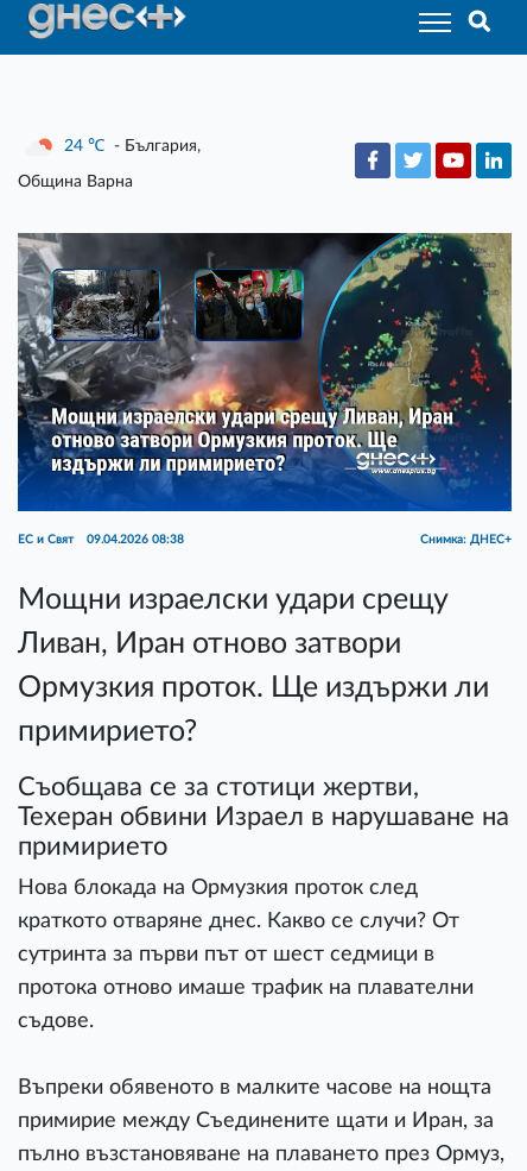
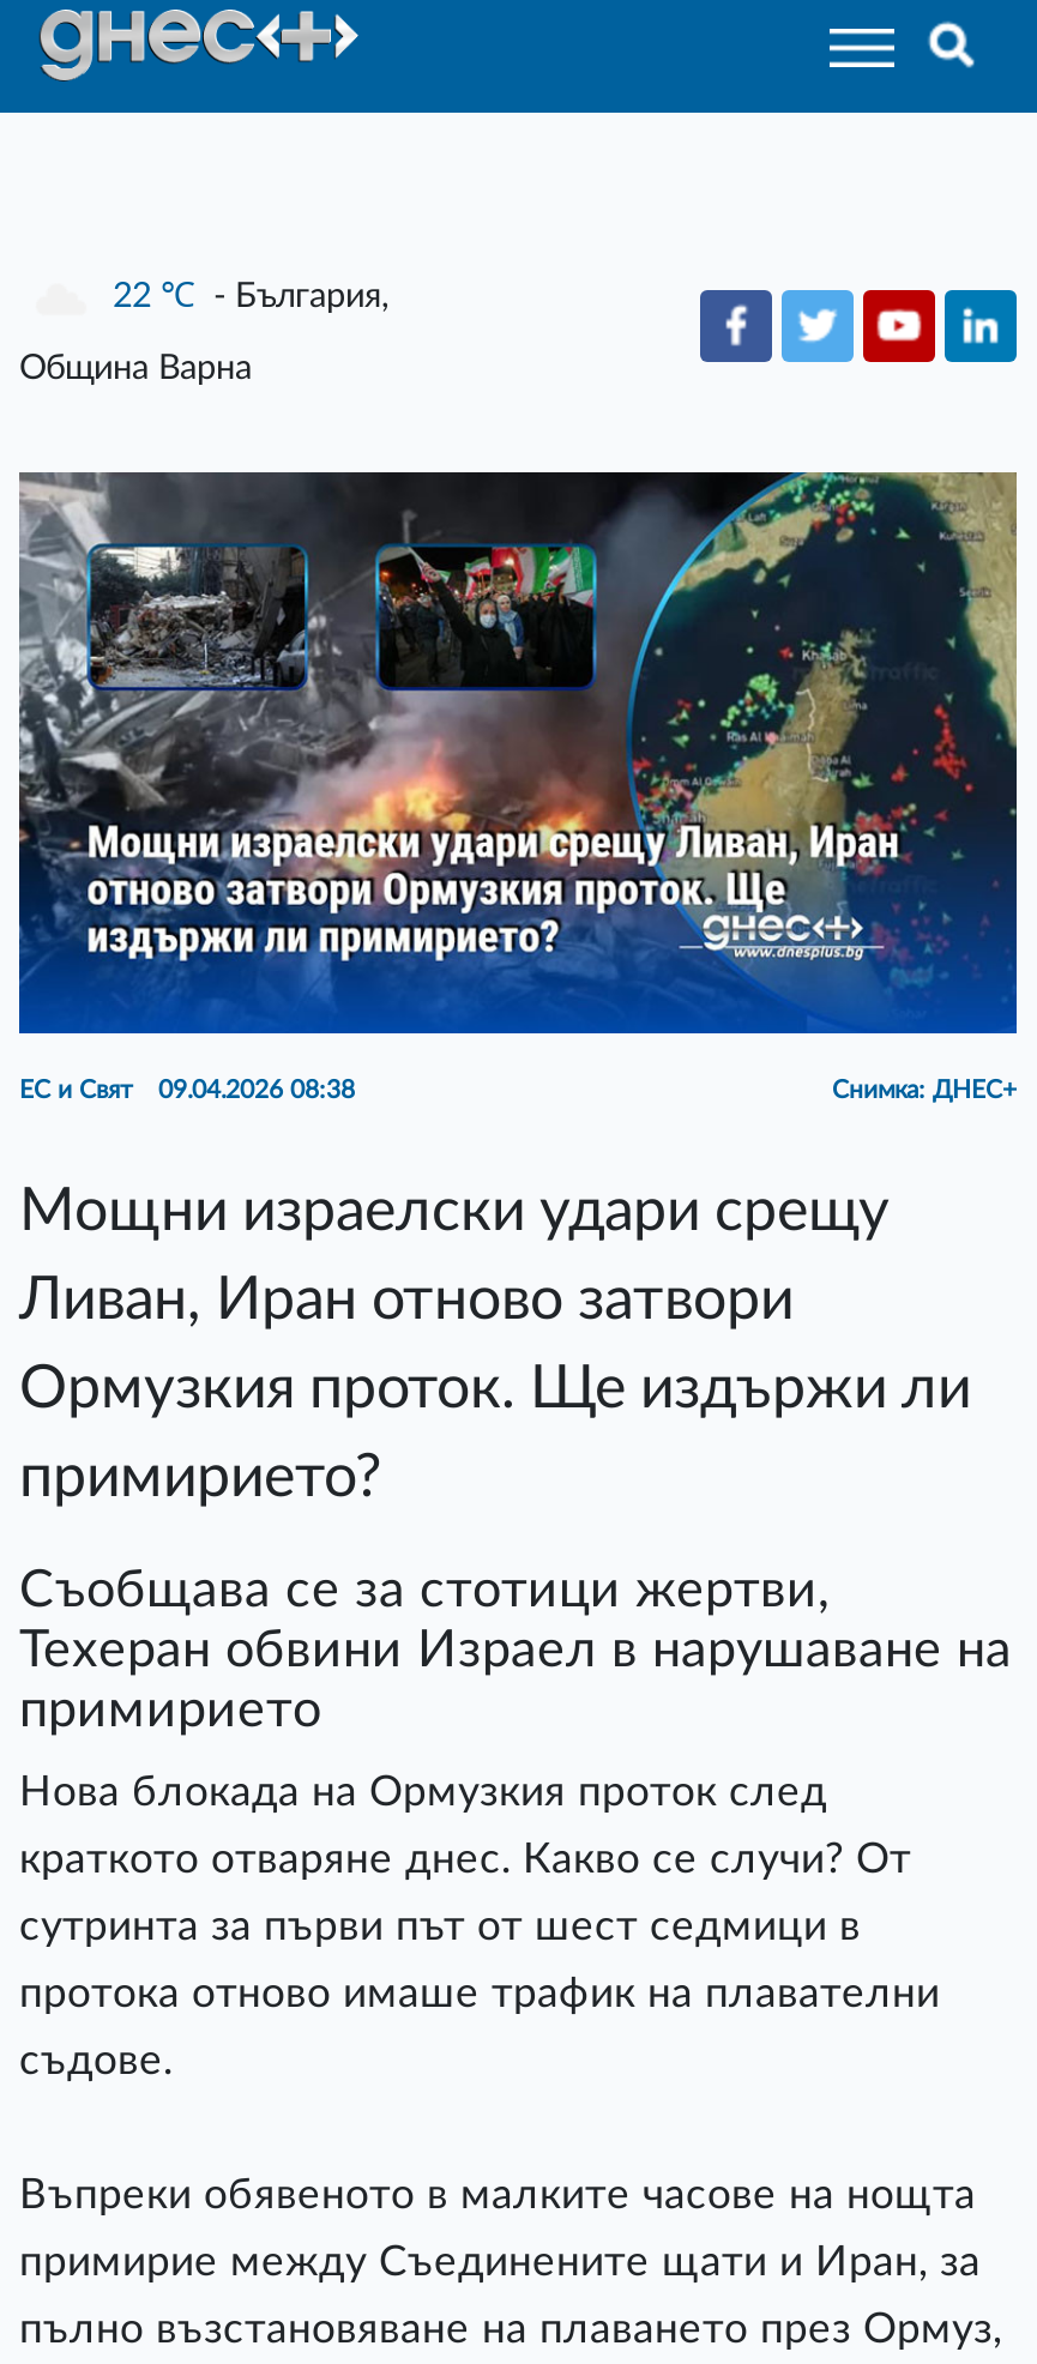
[64,137,201,155] 24 ℃ - България, -> [113,278,388,314] 22 ℃ - България,

